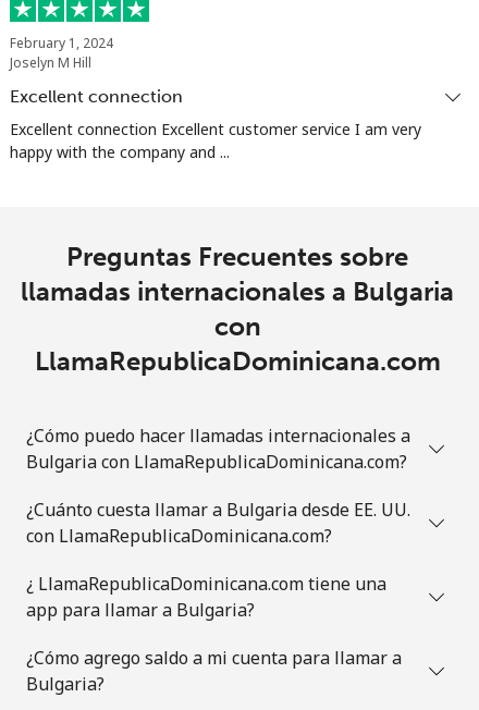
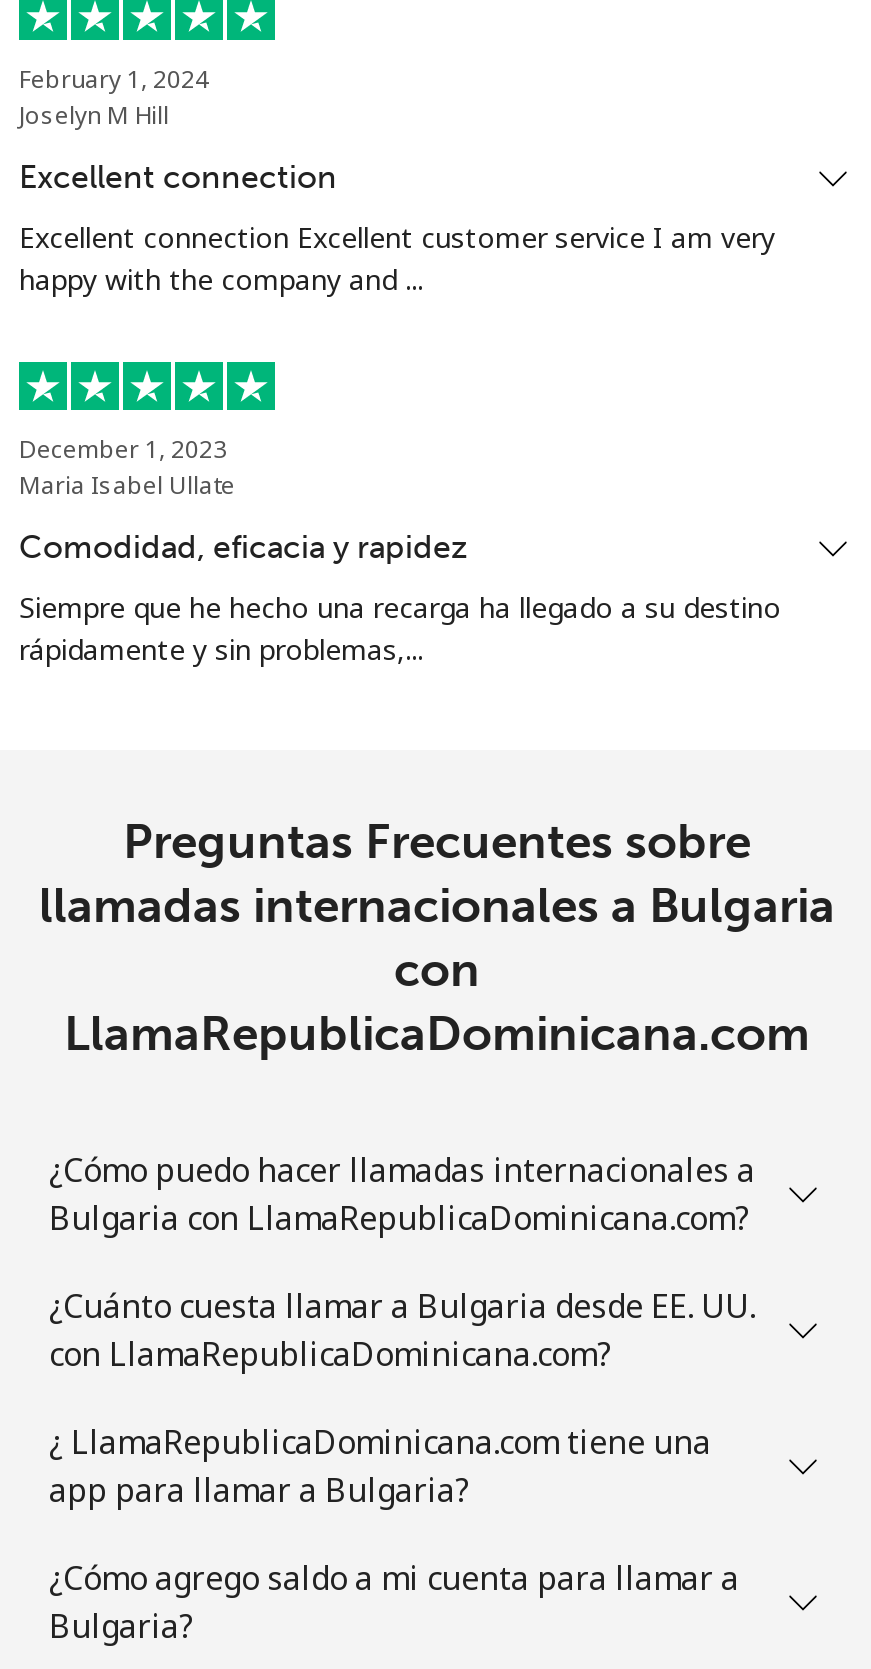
none -> [19,431,781,667] December 1, 2023 | Maria Isabel Ullate | Comodidad, eficacia y rapidez | Siempre que he hecho una recarga ha llegado a su destino | rápidamente y sin problemas,...

